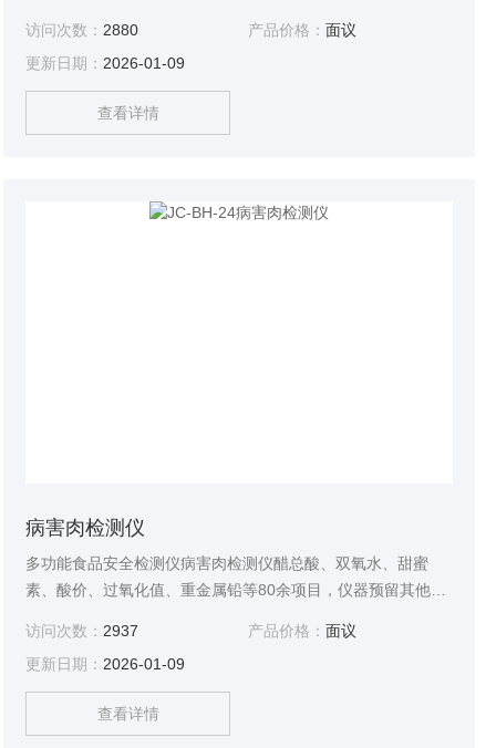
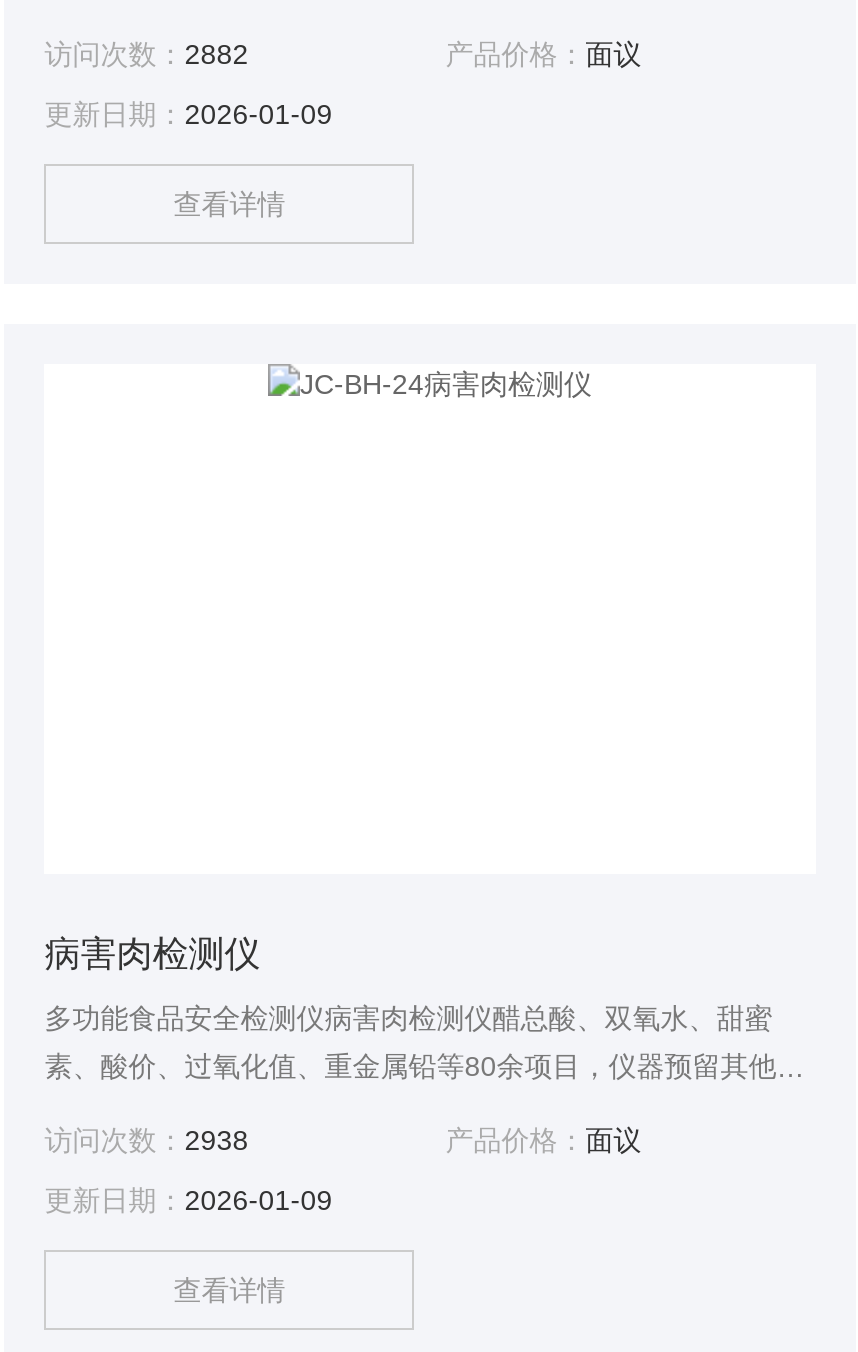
[26,21,139,39] 访问次数：2880 -> [44,39,248,71] 访问次数：2882
[26,622,139,640] 访问次数：2937 -> [44,1125,248,1157] 访问次数：2938

